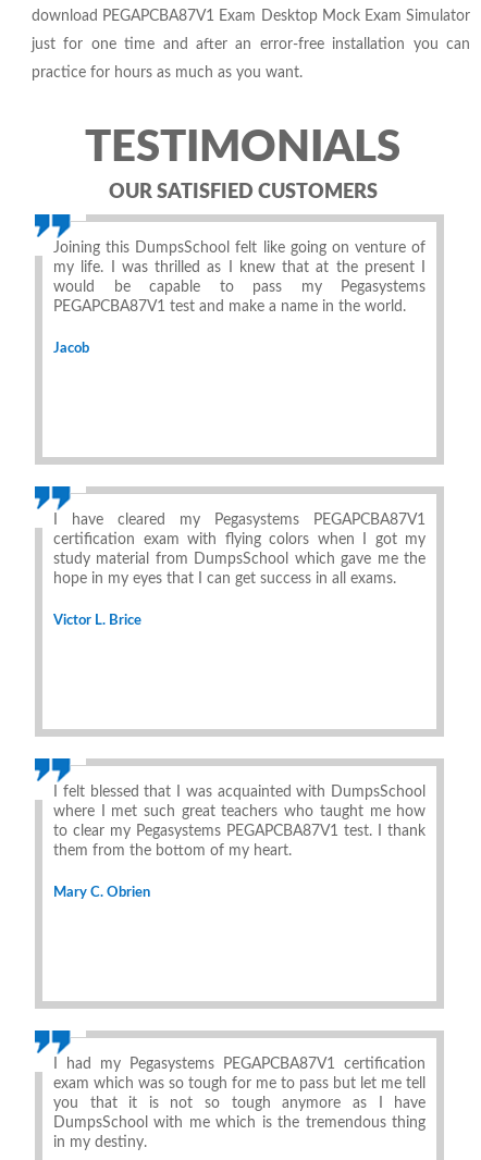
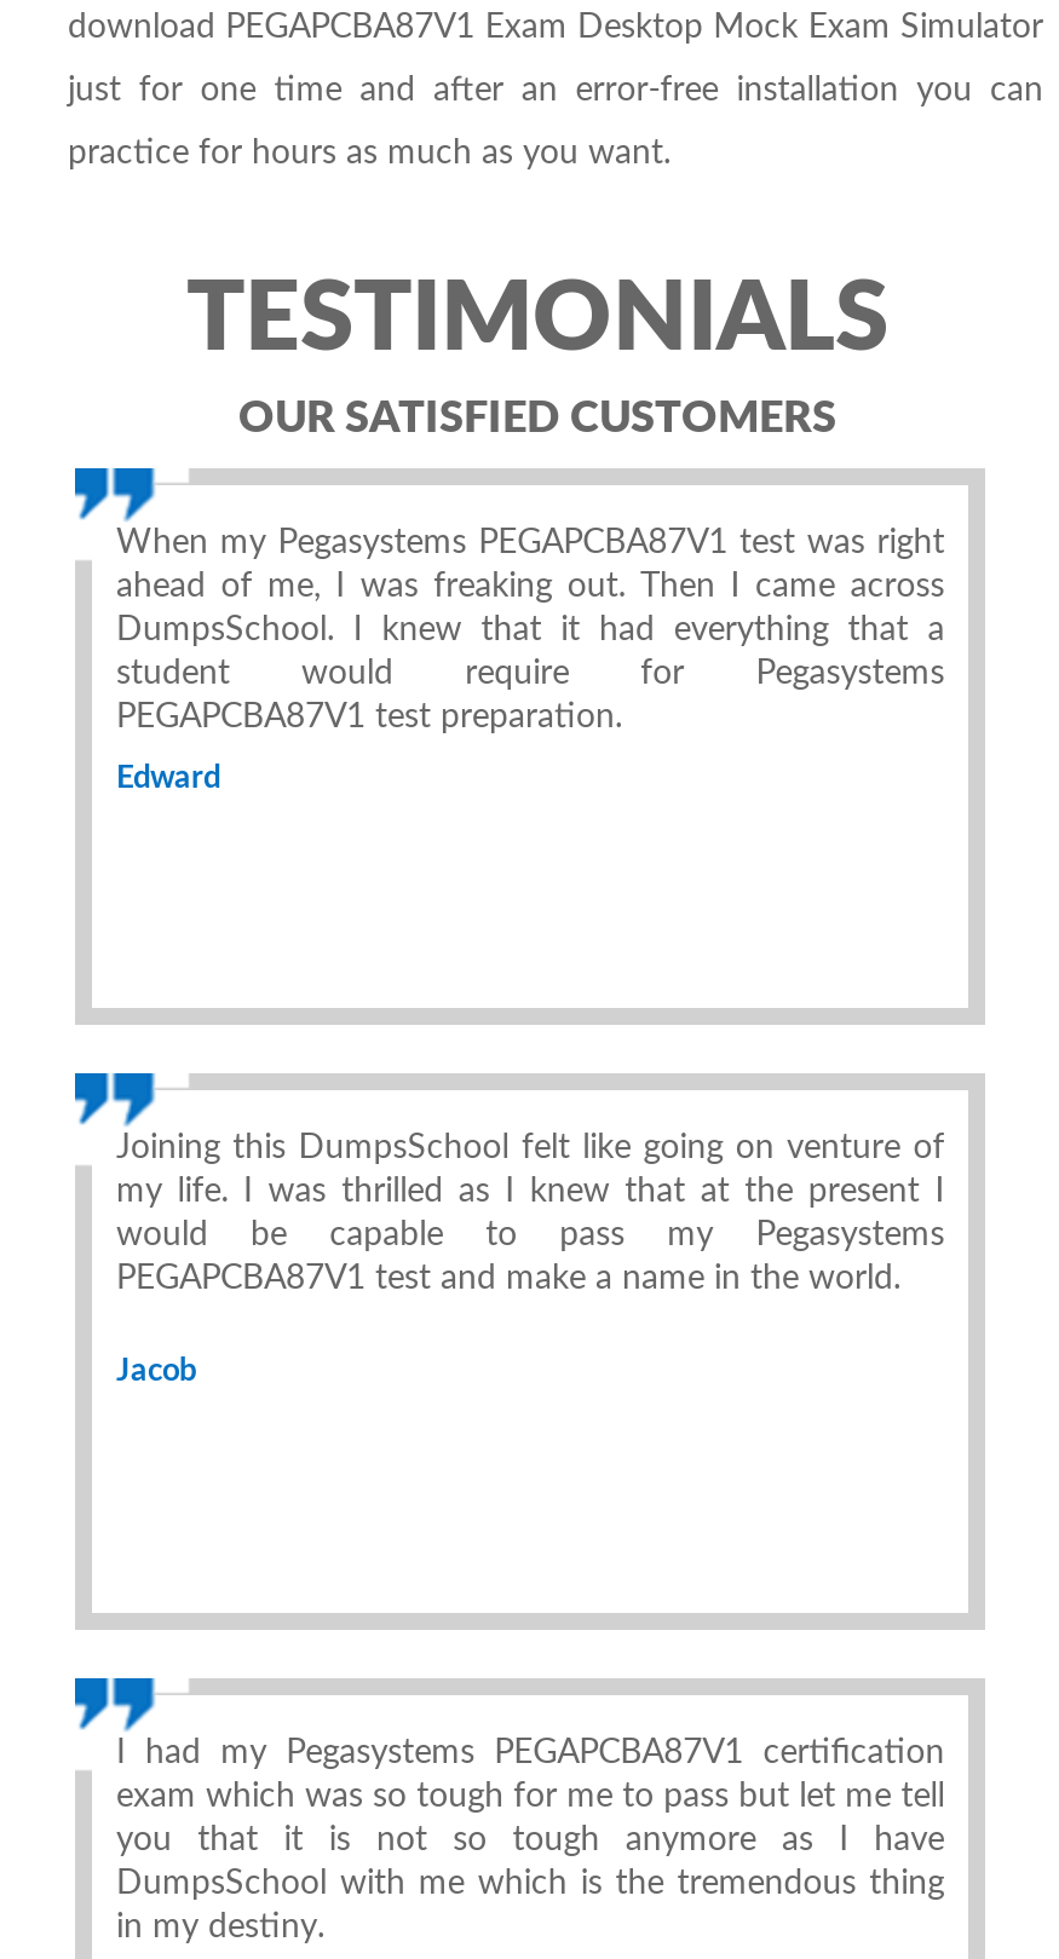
none -> [116,527,945,795] When my Pegasystems PEGAPCBA87V1 test was right | ahead of me, I was freaking out. Then I came across | DumpsSchool. I knew that it had everything that a | student would require for Pegasystems | PEGAPCBA87V1 test preparation. | Edward
moved [53,241,426,356] -> [116,1132,945,1388]: Joining this DumpsSchool felt like going on venture of | my life. I was thrilled as I knew that at the present I | would be capable to pass my Pegasystems | PEGAPCBA87V1 test and make a name in the world. | Jacob
[53,513,426,628] I have cleared my Pegasystems PEGAPCBA87V1 | certification exam with flying colors when I got my | study material from DumpsSchool which gave me the | hope in my eyes that I can get success in all exams. | Victor L. Brice -> none
[53,785,426,900] I felt blessed that I was acquainted with DumpsSchool | where I met such great teachers who taught me how | to clear my Pegasystems PEGAPCBA87V1 test. I thank | them from the bottom of my heart. | Mary C. Obrien -> none

